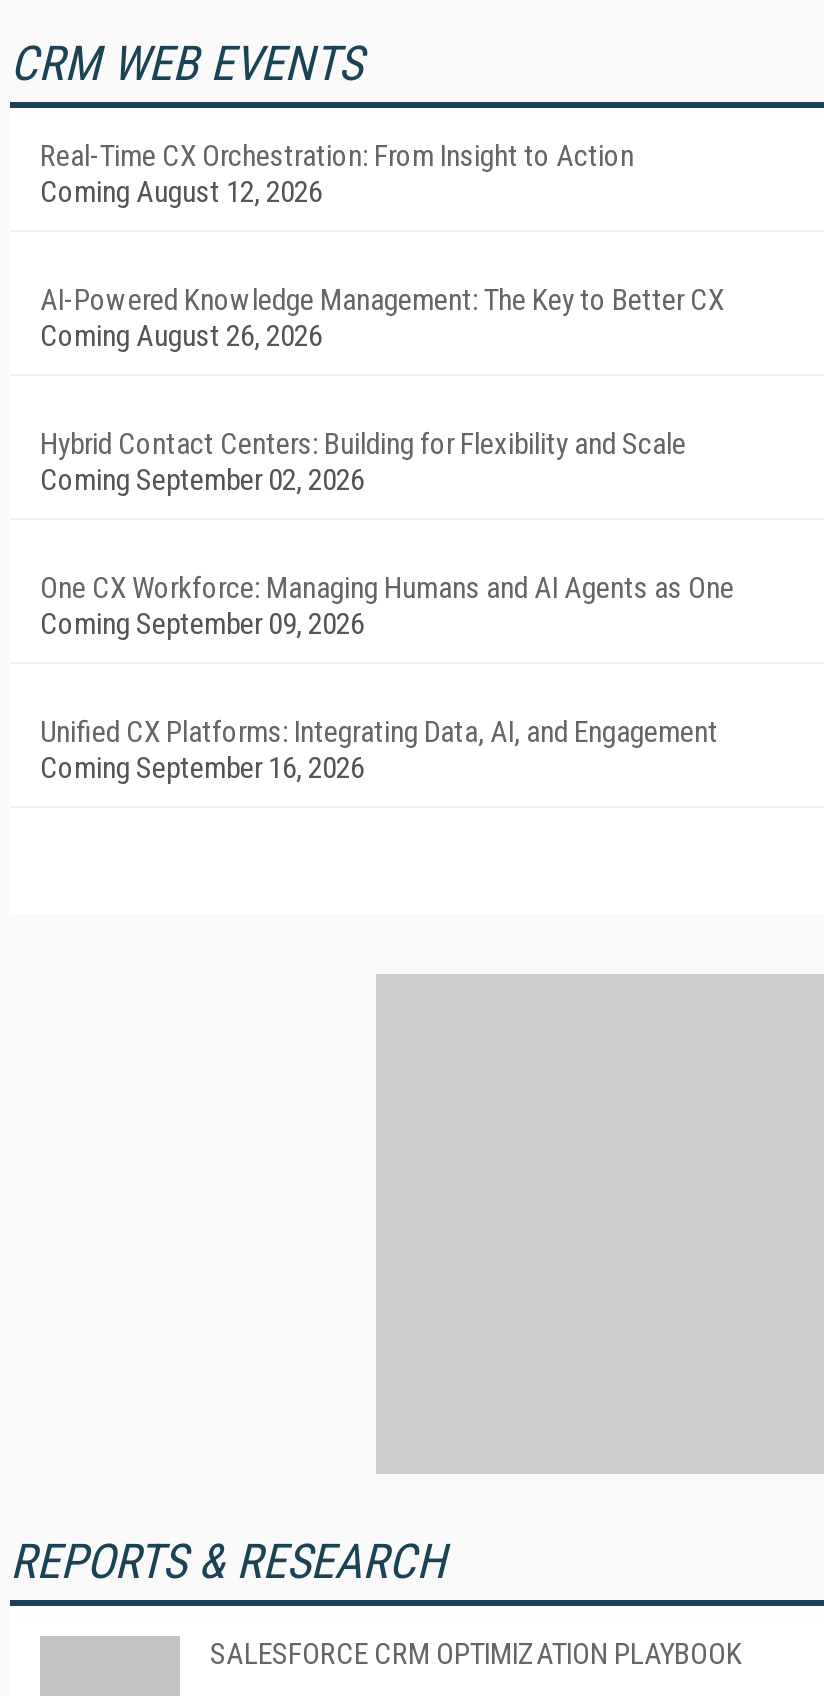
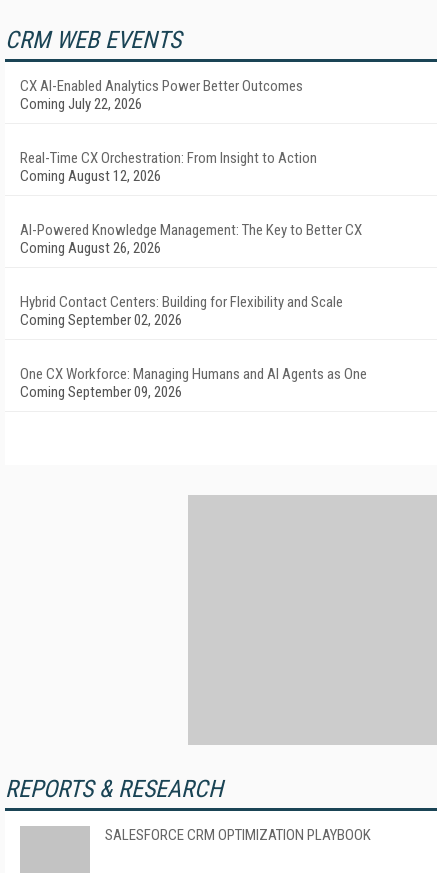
none -> [20,77,303,113] CX AI-Enabled Analytics Power Better Outcomes | Coming July 22, 2026
moved [40,138,734,642] -> [20,149,367,401]: Real-Time CX Orchestration: From Insight to Action | Coming August 12, 2026 | AI-Powered Knowledge Management: The Key to Better CX | Coming August 26, 2026 | Hybrid Contact Centers: Building for Flexibility and Scale | Coming September 02, 2026 | One CX Workforce: Managing Humans and AI Agents as One | Coming September 09, 2026
[40,714,718,786] Unified CX Platforms: Integrating Data, AI, and Engagement | Coming September 16, 2026 -> none

